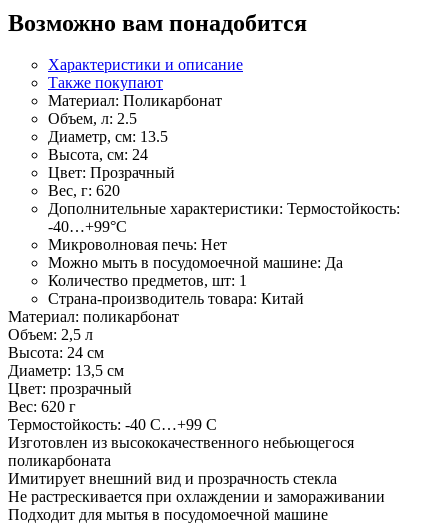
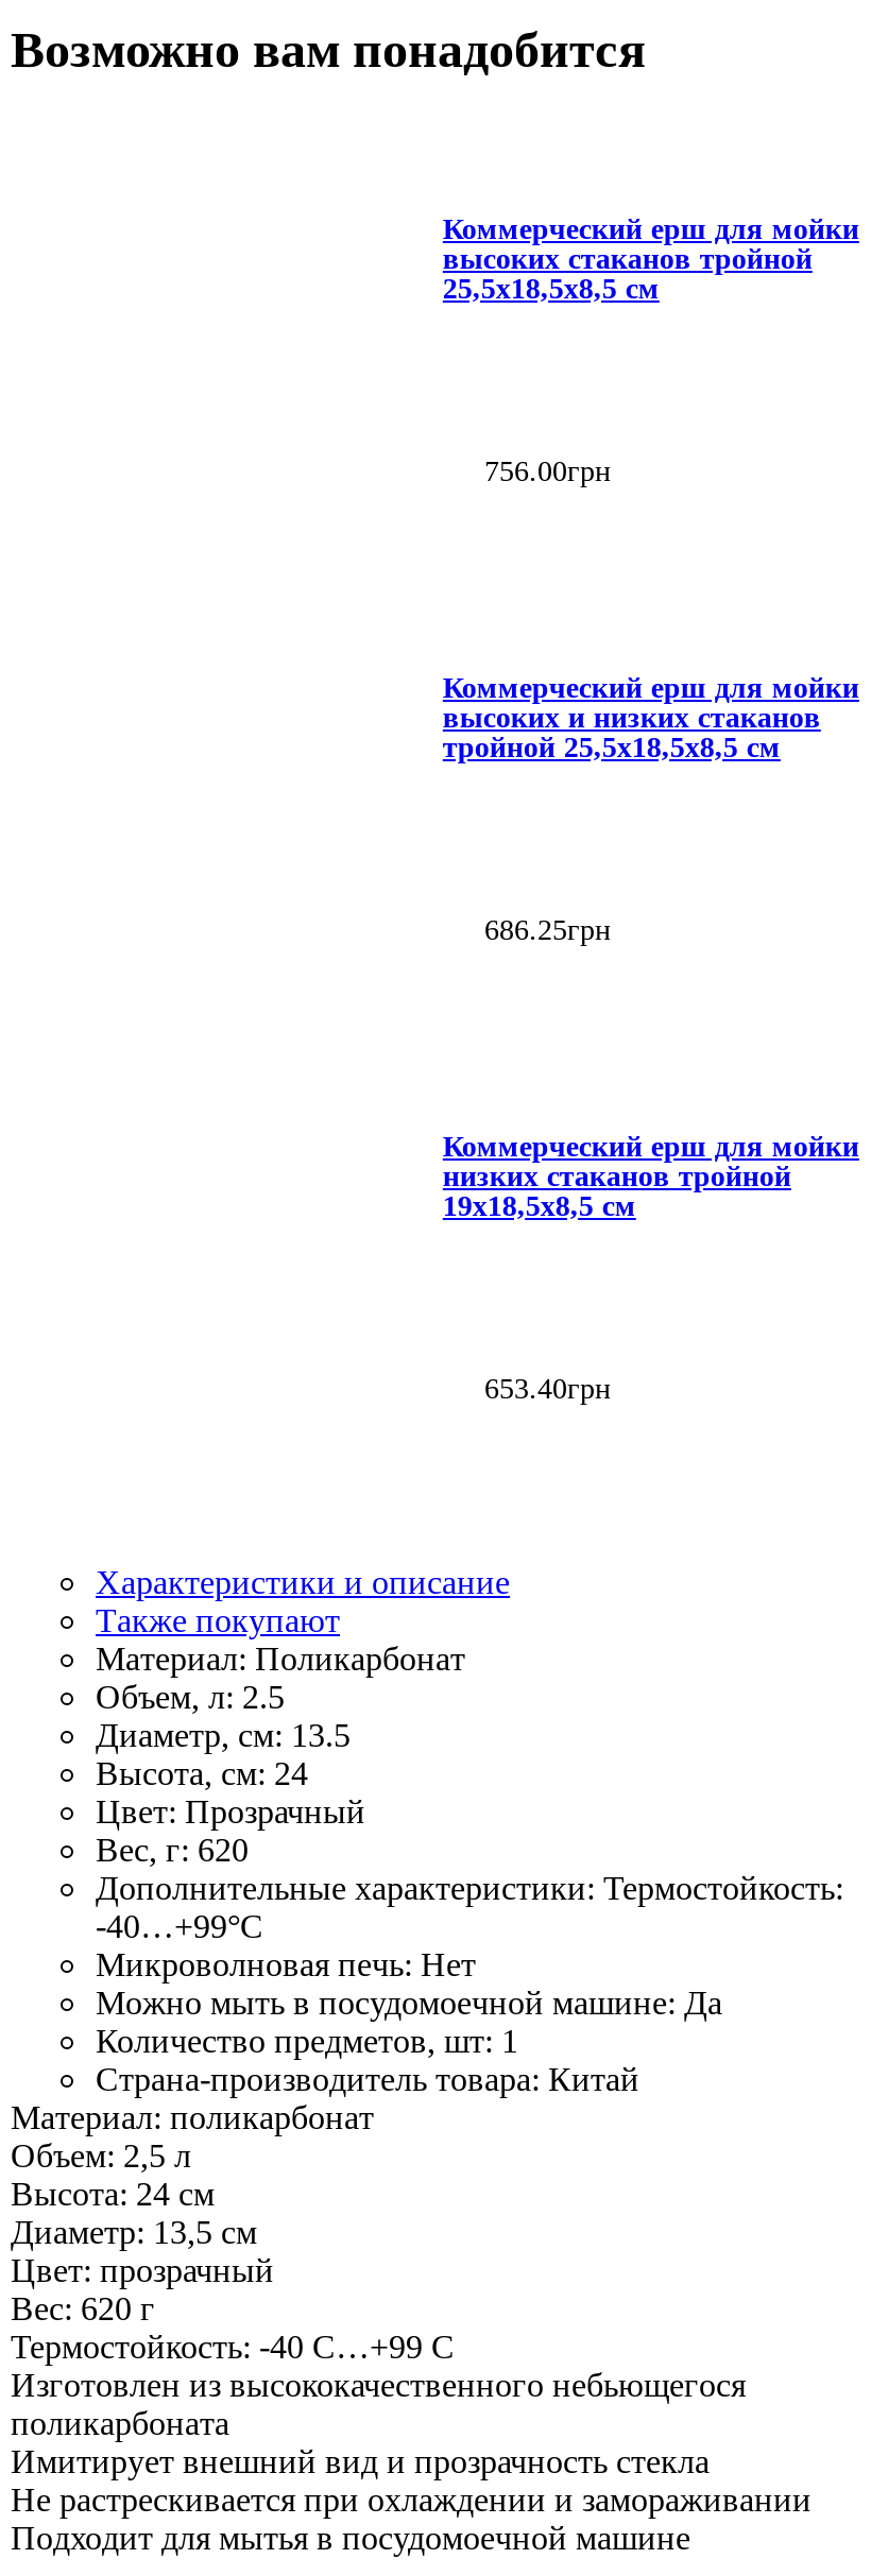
none -> [443,214,859,306] Коммерческий ерш для мойки | высоких стаканов тройной | 25,5х18,5х8,5 см
none -> [443,673,859,764] Коммерческий ерш для мойки | высоких и низких стаканов | тройной 25,5х18,5х8,5 см
none -> [443,1132,859,1223] Коммерческий ерш для мойки | низких стаканов тройной | 19х18,5х8,5 см
none -> [484,456,612,488] 756.00грн
none -> [484,915,612,947] 686.25грн
none -> [484,1374,612,1406] 653.40грн

